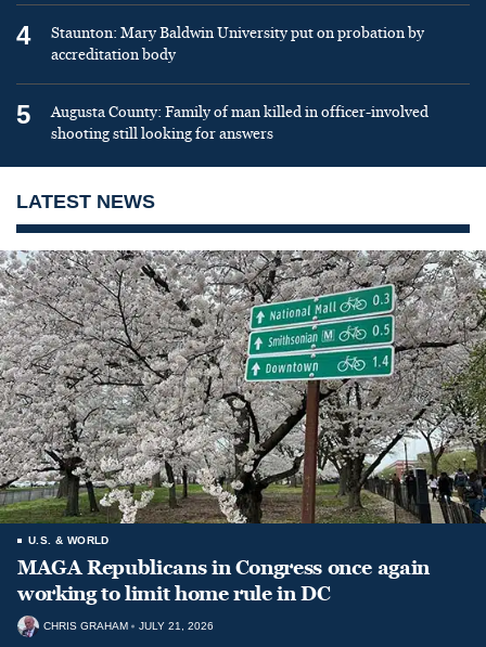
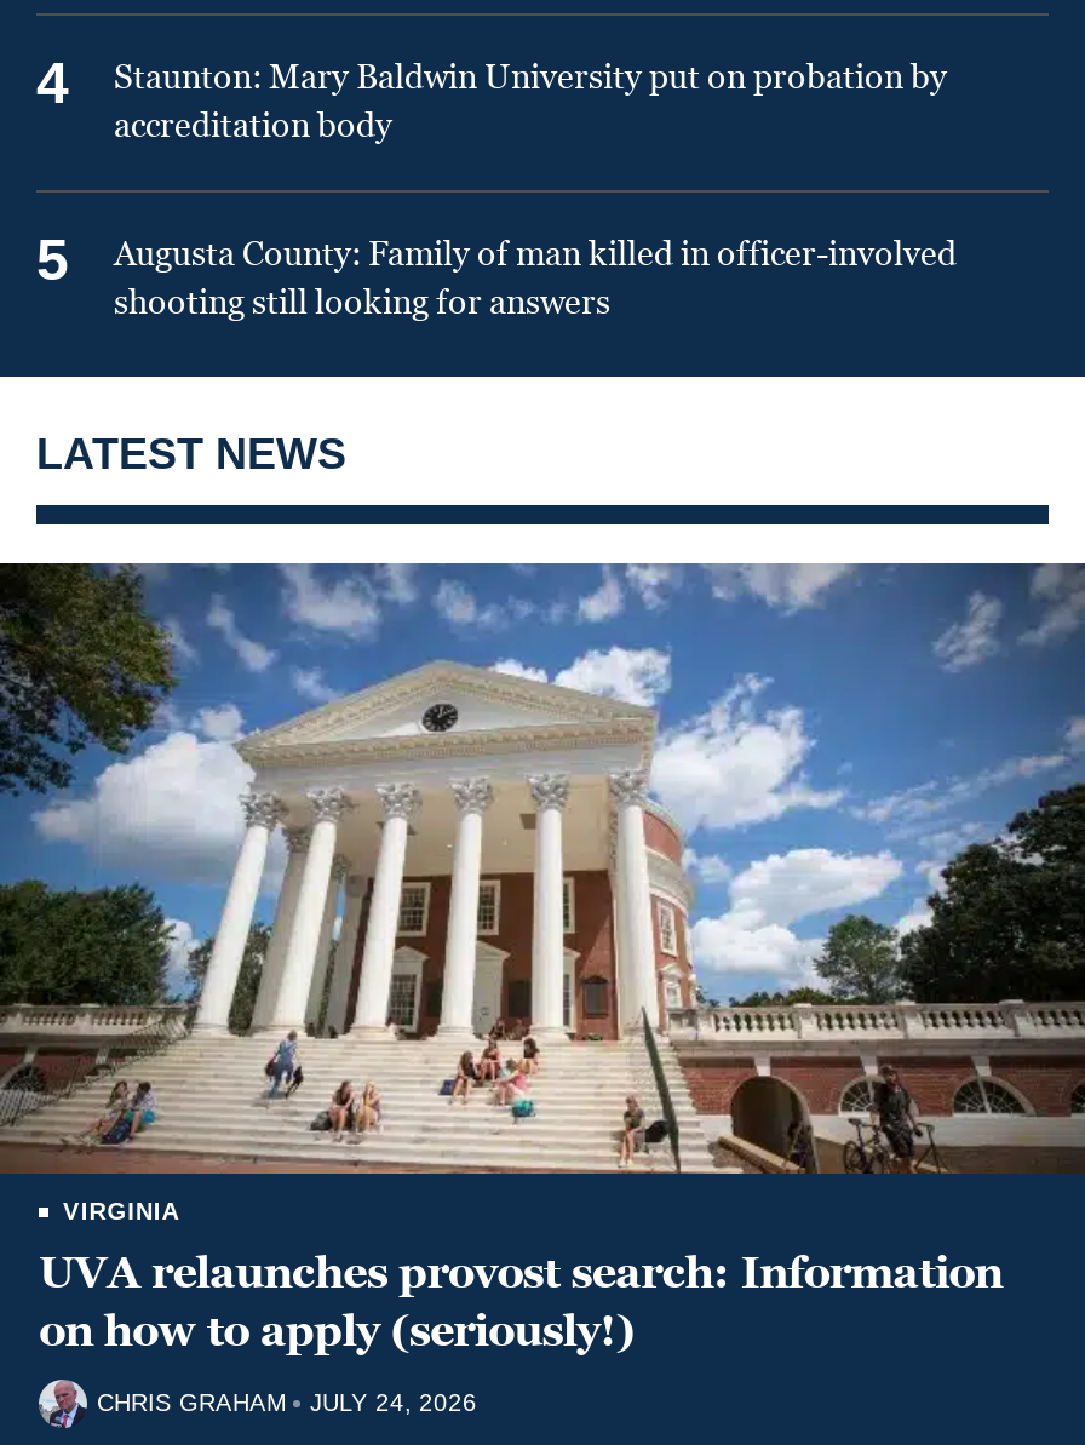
[3,249,483,607] [image] | U.S. & WORLD | MAGA Republicans in Congress once again | working to limit home rule in DC -> [7,561,1078,1360] [image] | VIRGINIA | UVA relaunches provost search: Information | on how to apply (seriously!)
[43,620,214,632] CHRIS GRAHAM JULY 21, 2026 -> [97,1389,477,1415] CHRIS GRAHAM JULY 24, 2026

